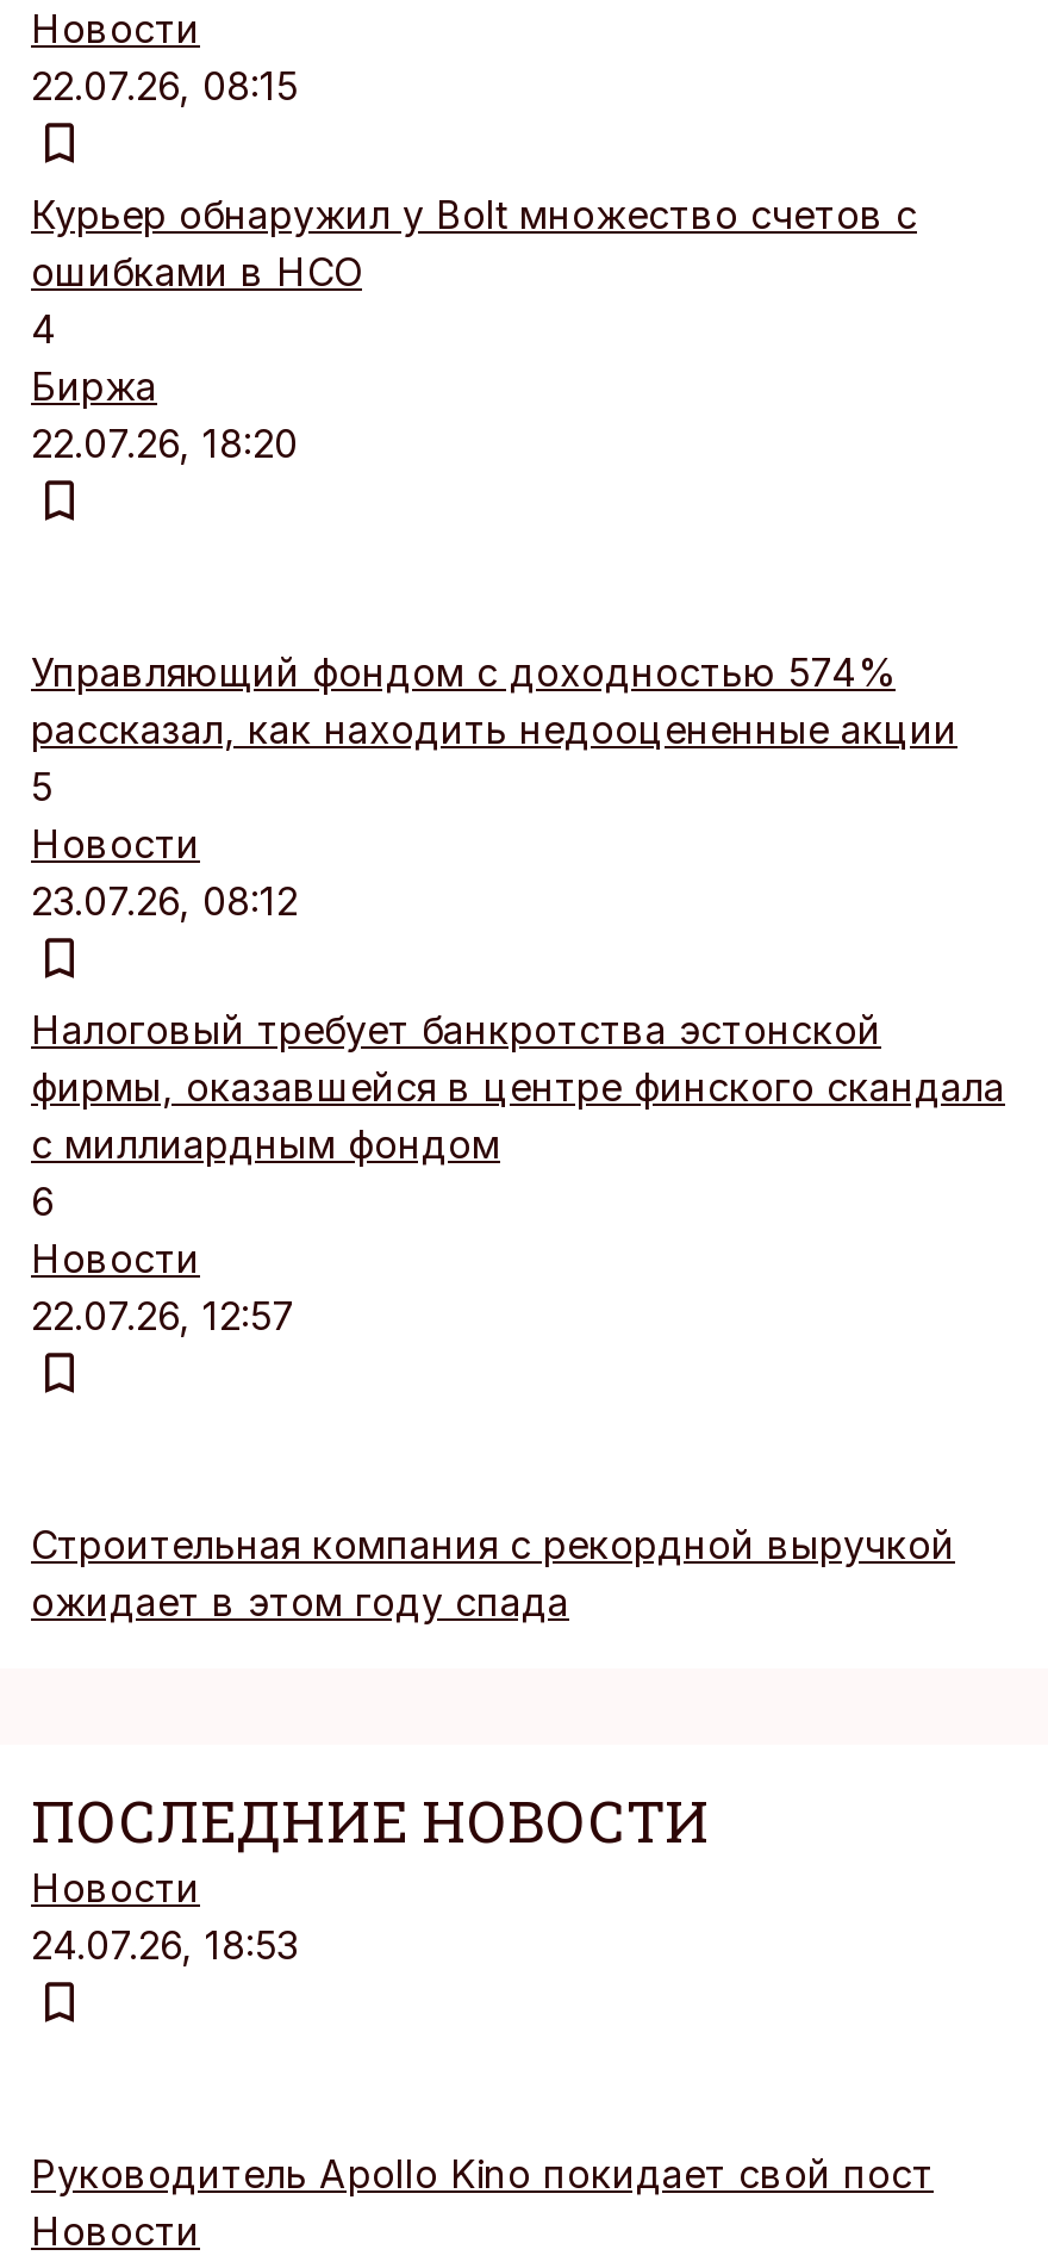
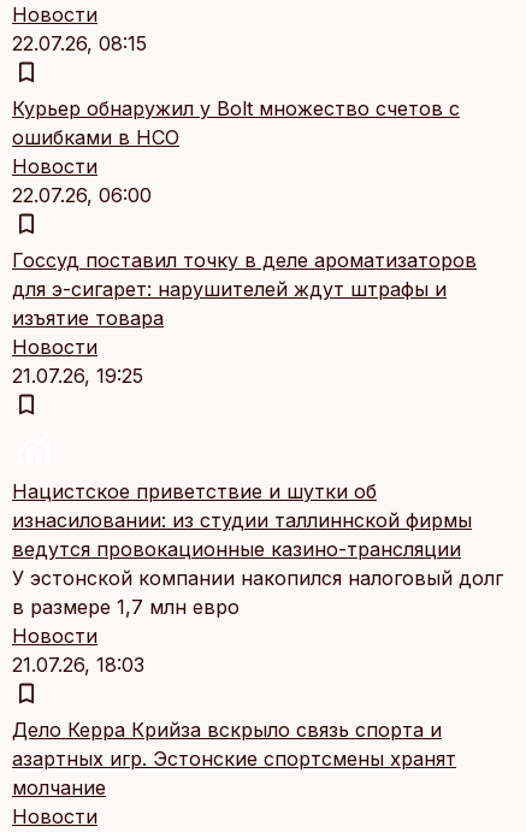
[31,305,298,467] 4 | Биржа | 22.07.26, 18:20 -> none
[31,648,957,810] Управляющий фондом с доходностью 574% | рассказал, как находить недооцененные акции | 5 -> none
[31,877,298,925] 23.07.26, 08:12 -> [12,183,152,207] 22.07.26, 06:00
[31,1006,1005,1225] Налоговый требует банкротства эстонской | фирмы, оказавшейся в центре финского скандала | с миллиардным фондом | 6 -> [12,248,477,330] Госсуд поставил точку в деле ароматизаторов | для э-сигарет: нарушителей ждут штрафы и | изъятие товара
[31,1292,295,1340] 22.07.26, 12:57 -> [12,364,143,388] 21.07.26, 19:25
[31,1521,955,1859] Строительная компания с рекордной выручкой | ожидает в этом году спада | ПОСЛЕДНИЕ НОВОСТИ -> [12,479,503,619] Нацистское приветствие и шутки об | изнасиловании: из студии таллиннской фирмы | ведутся провокационные казино-трансляции | У эстонской компании накопился налоговый долг | в размере 1,7 млн евро
[31,1921,298,1969] 24.07.26, 18:53 -> [12,653,144,677] 21.07.26, 18:03
[31,2150,934,2198] Руководитель Apollo Kino покидает свой пост -> [12,718,456,799] Дело Керра Крийза вскрыло связь спорта и | азартных игр. Эстонские спортсмены хранят | молчание

